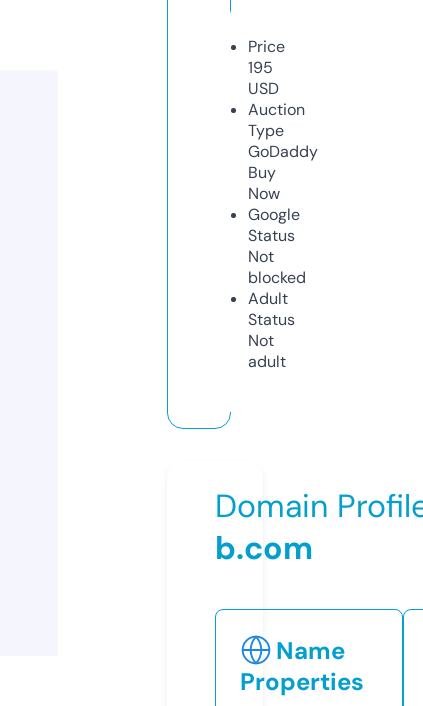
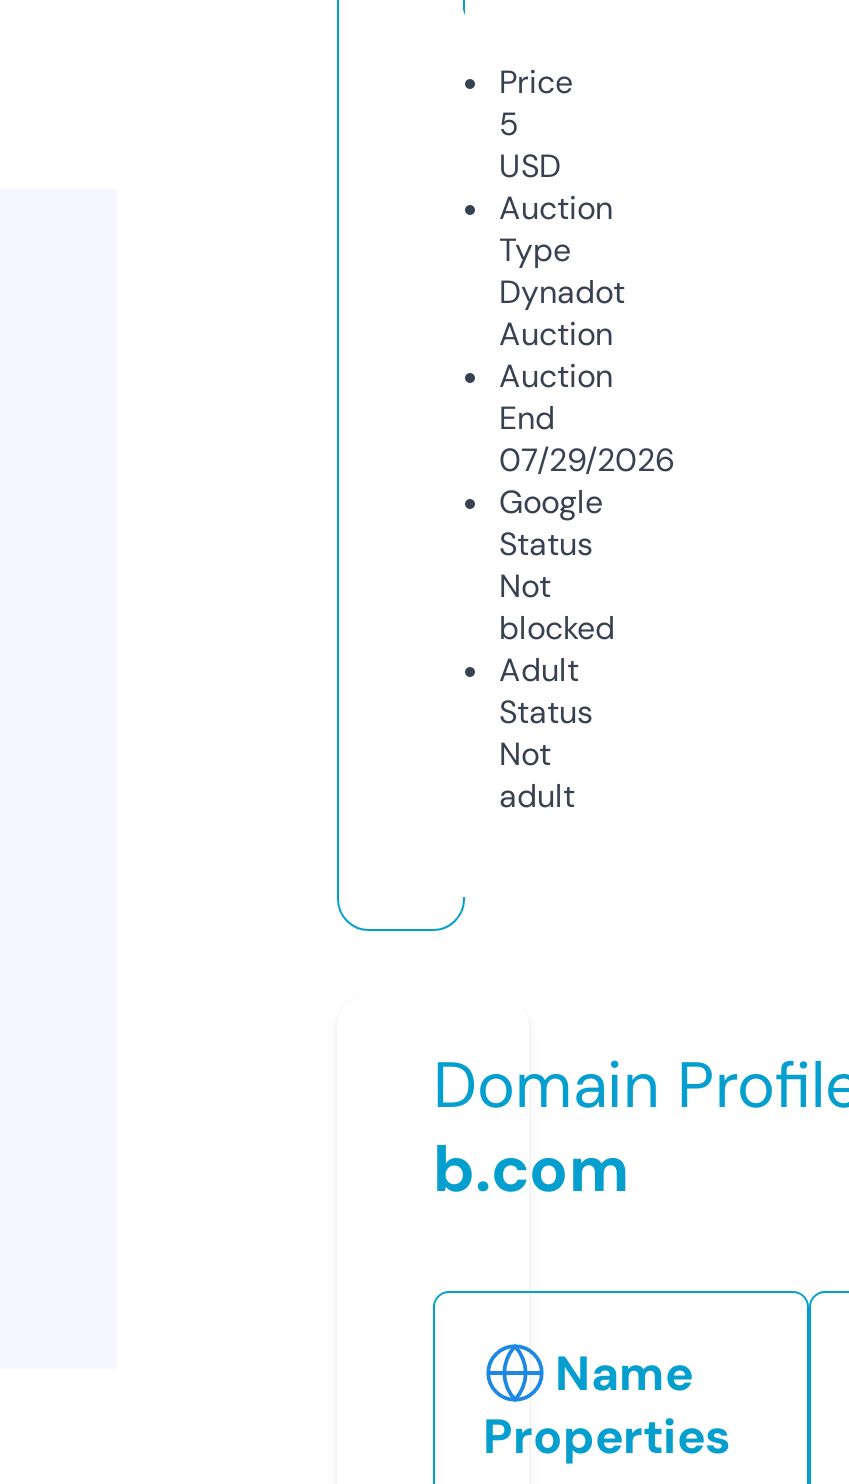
[248,57,273,78] 195 -> [499,103,519,145] 5
[248,141,318,204] GoDaddy | Buy | Now -> [499,271,675,481] Dynadot | Auction | Auction | End | 07/29/2026

